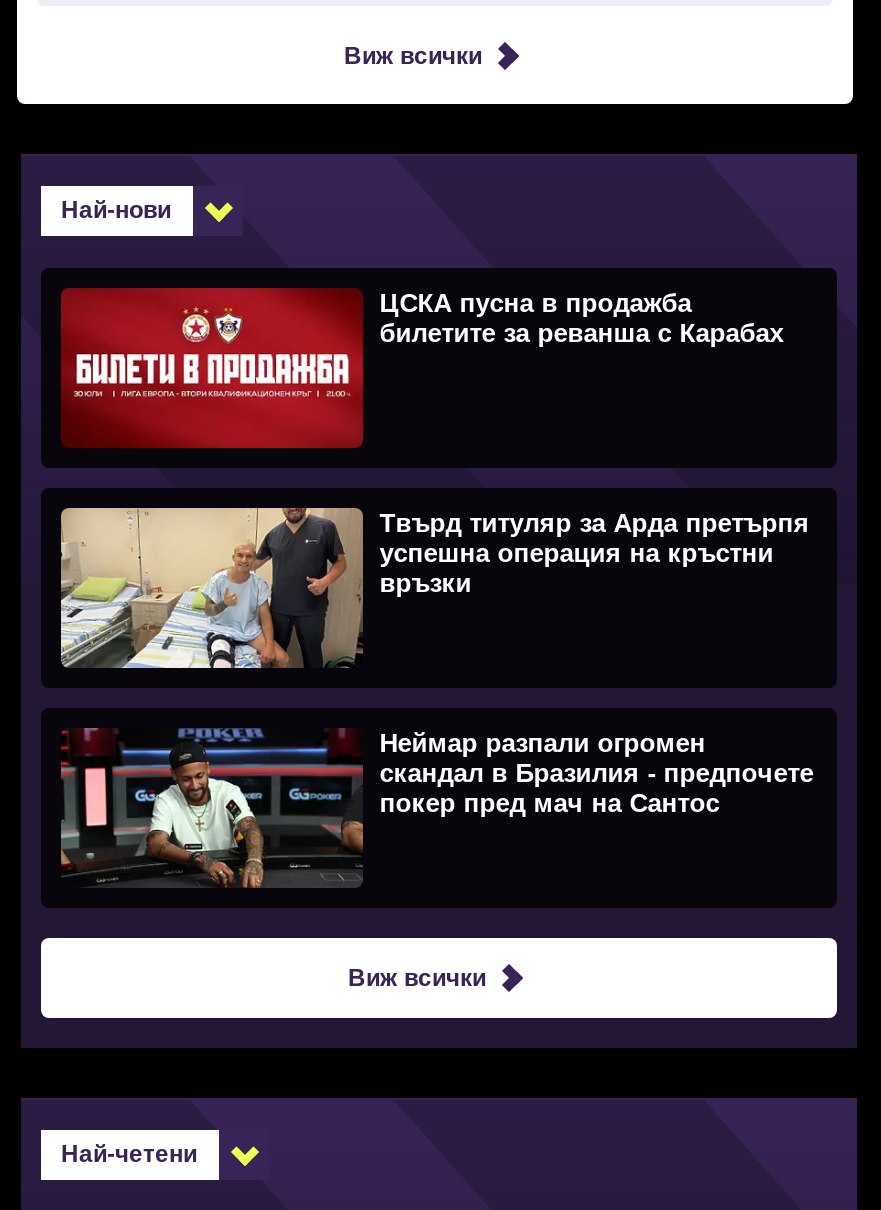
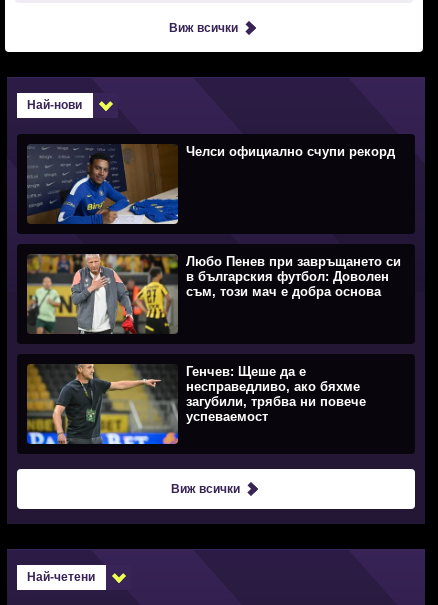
[61,286,783,450] [image] | ЦСКА пусна в продажба | билетите за реванша с Карабах -> [26,144,395,225] [image] | Челси официално счупи рекорд
[59,507,809,670] [image] | Твърд титуляр за Арда претърпя | успешна операция на кръстни | връзки -> [26,254,401,334] [image] | Любо Пенев при завръщането си | в българския футбол: Доволен | съм, този мач е добра основа
[61,727,813,888] [image] | Неймар разпали огромен | скандал в Бразилия - предпочете | покер пред мач на Сантос -> [26,363,366,445] [image] | Генчев: Щеше да е | несправедливо, ако бяхме | загубили, трябва ни повече | успеваемост

